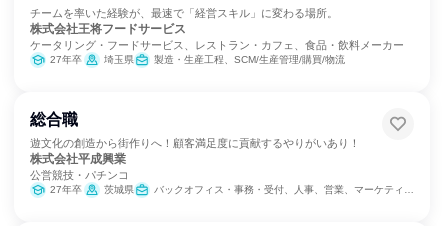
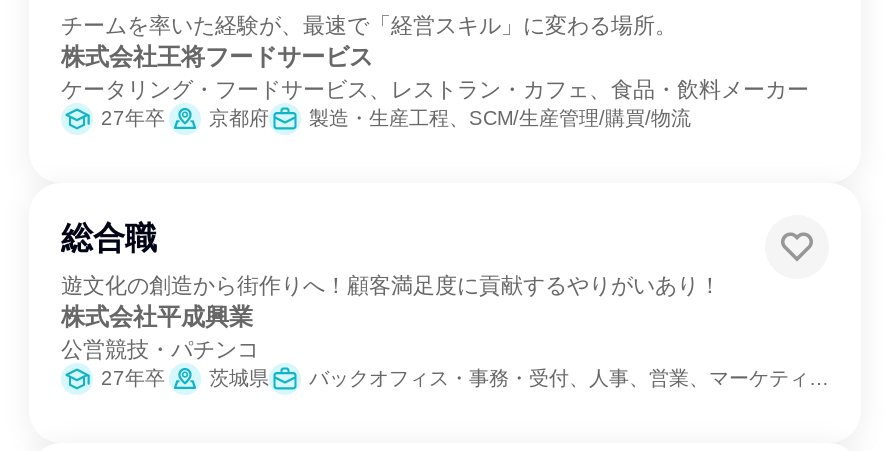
[104,54,134,65] 埼玉県 -> [209,107,269,129] 京都府

